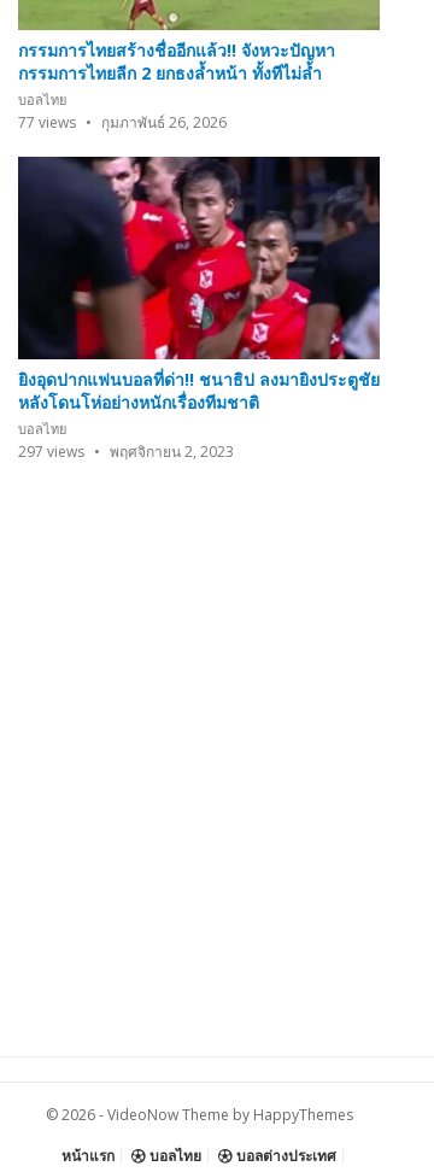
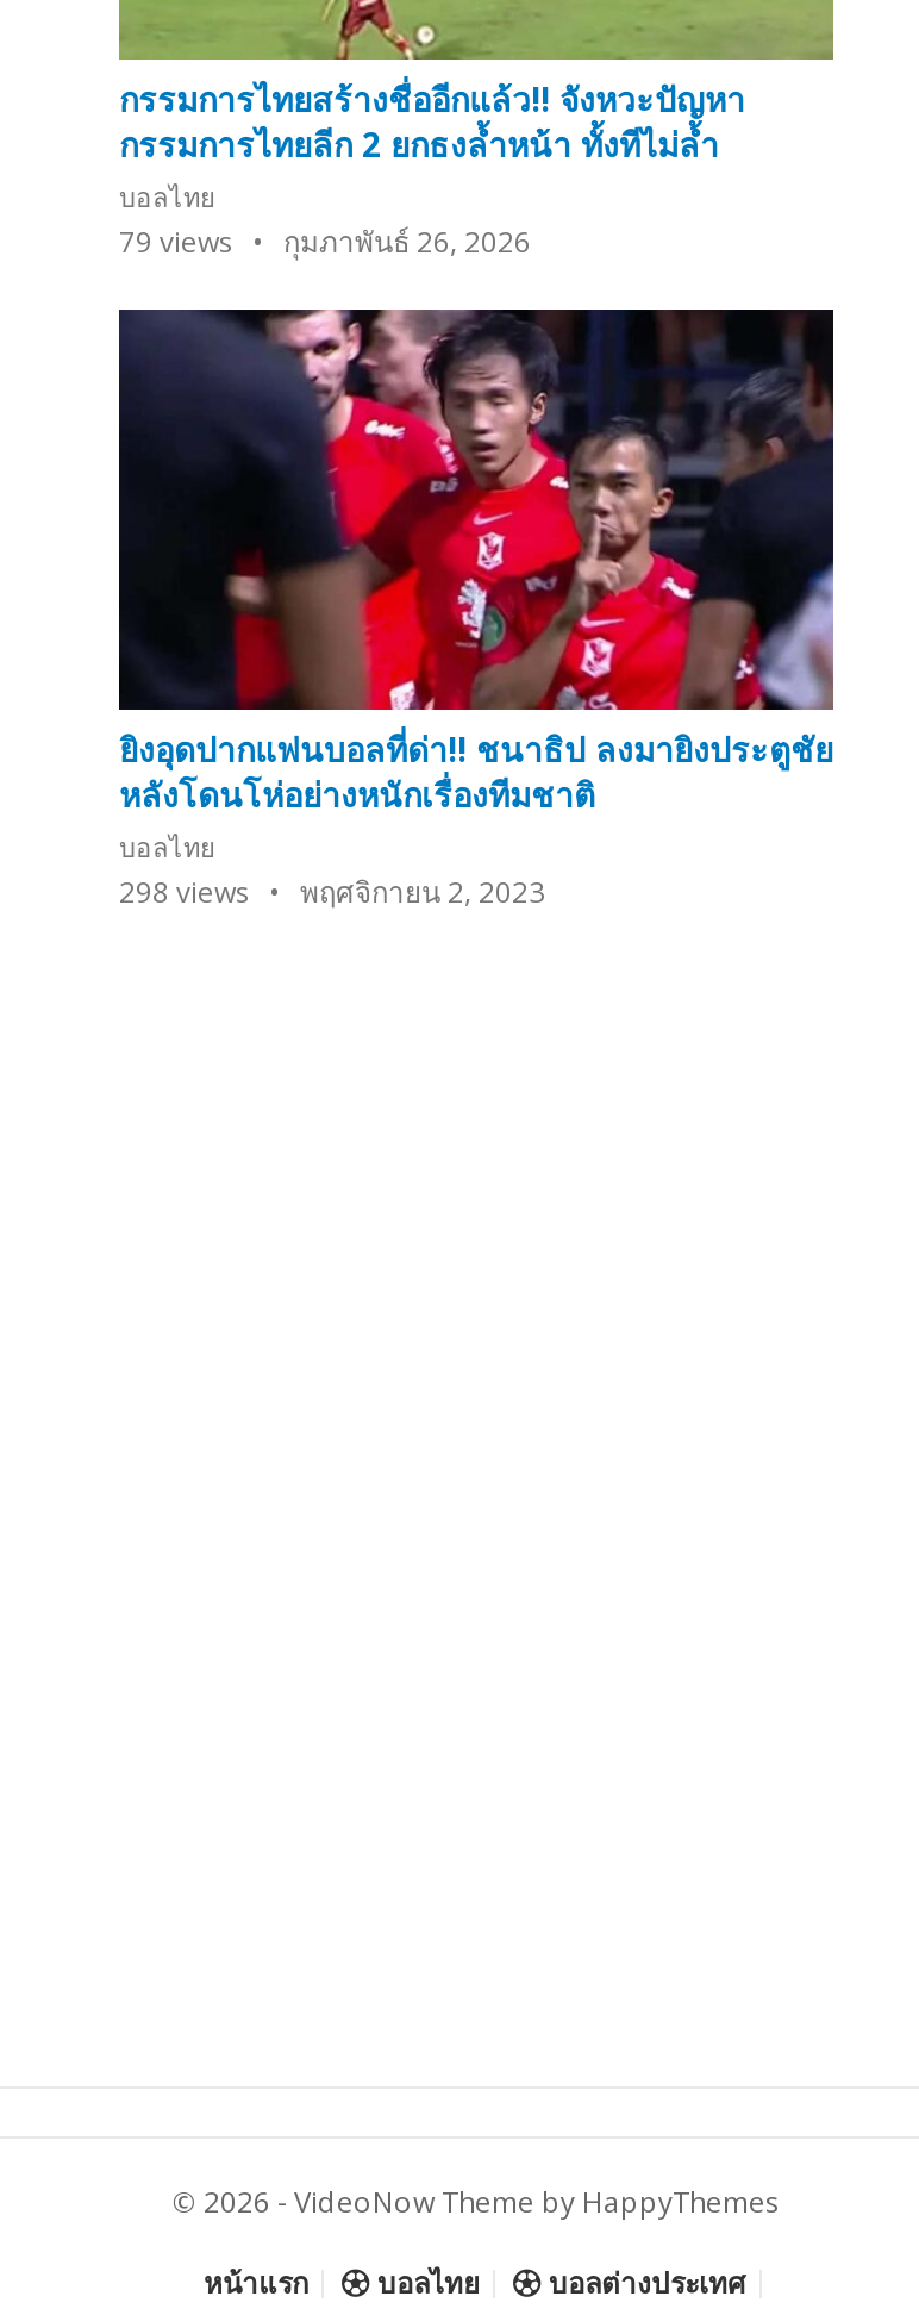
[18,112,227,132] 77 views กุมภาพันธ์ 26, 2026 -> [119,221,531,261] 79 views กุมภาพันธ์ 26, 2026
[18,442,234,462] 297 views พฤศจิกายน 2, 2023 -> [119,873,545,913] 298 views พฤศจิกายน 2, 2023

